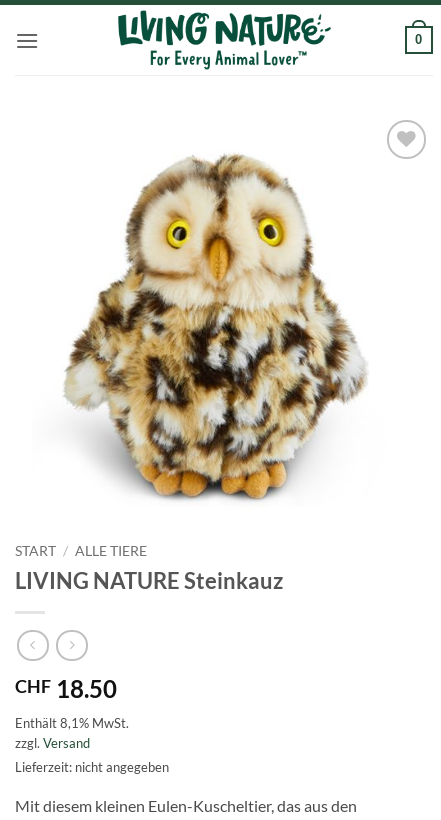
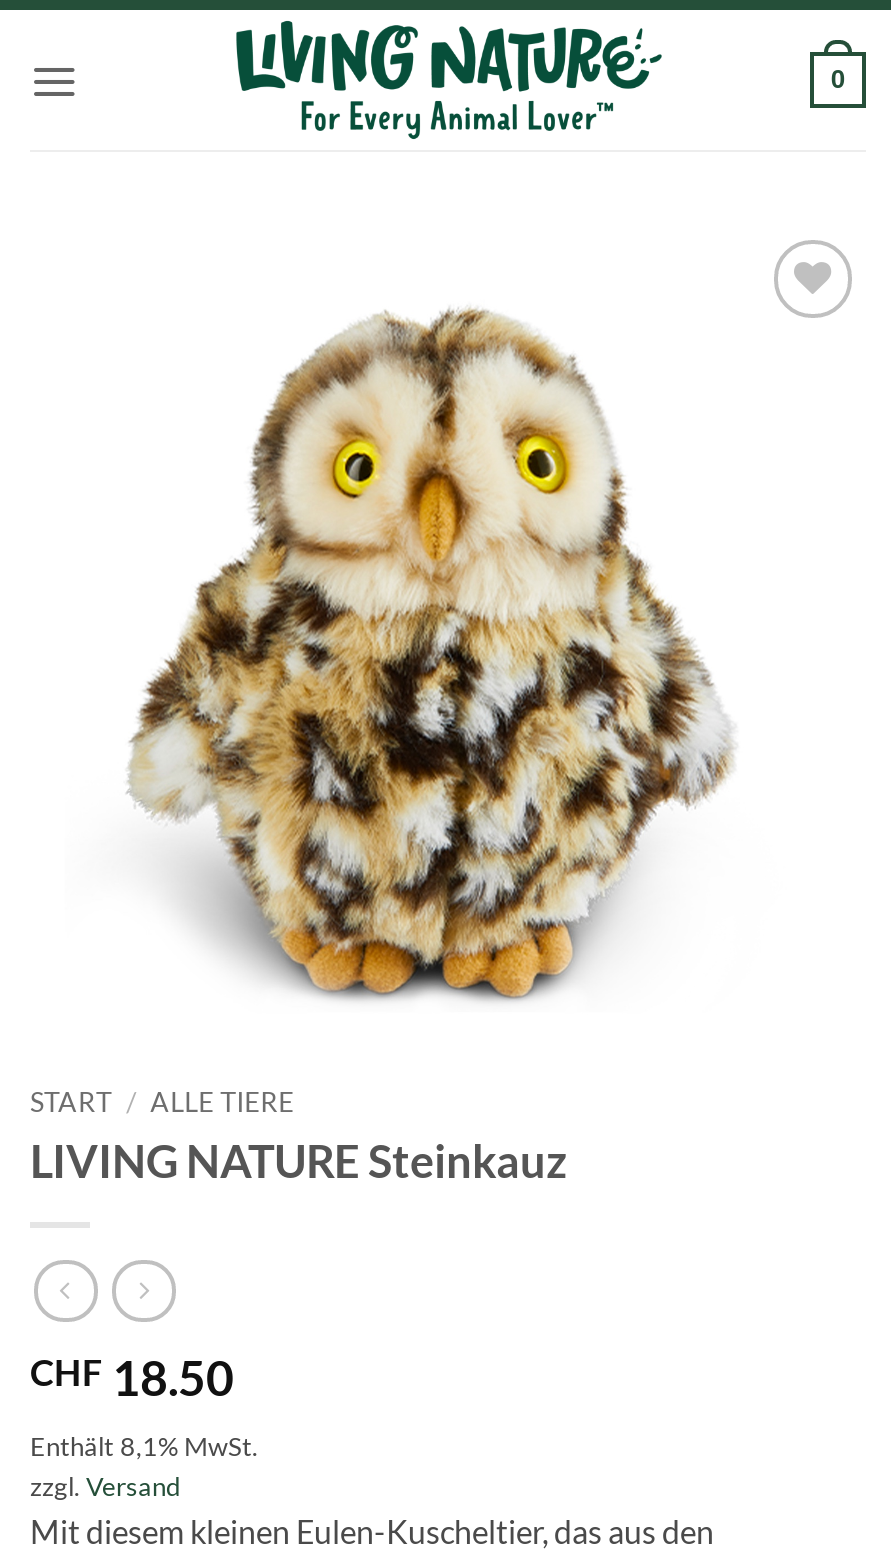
[15,759,169,775] Lieferzeit: nicht angegeben -> none

